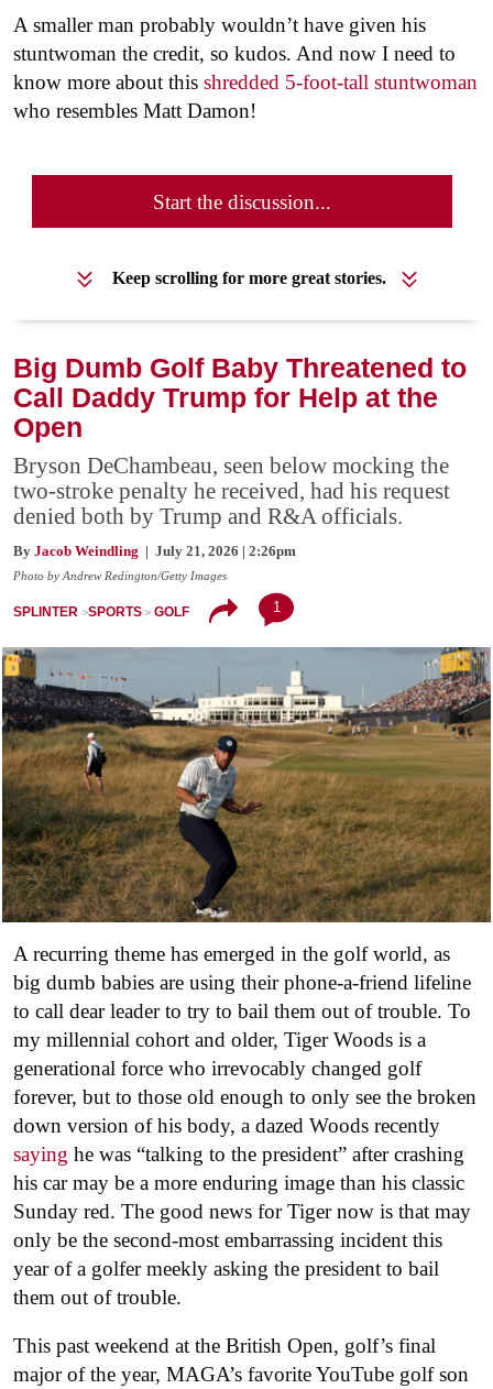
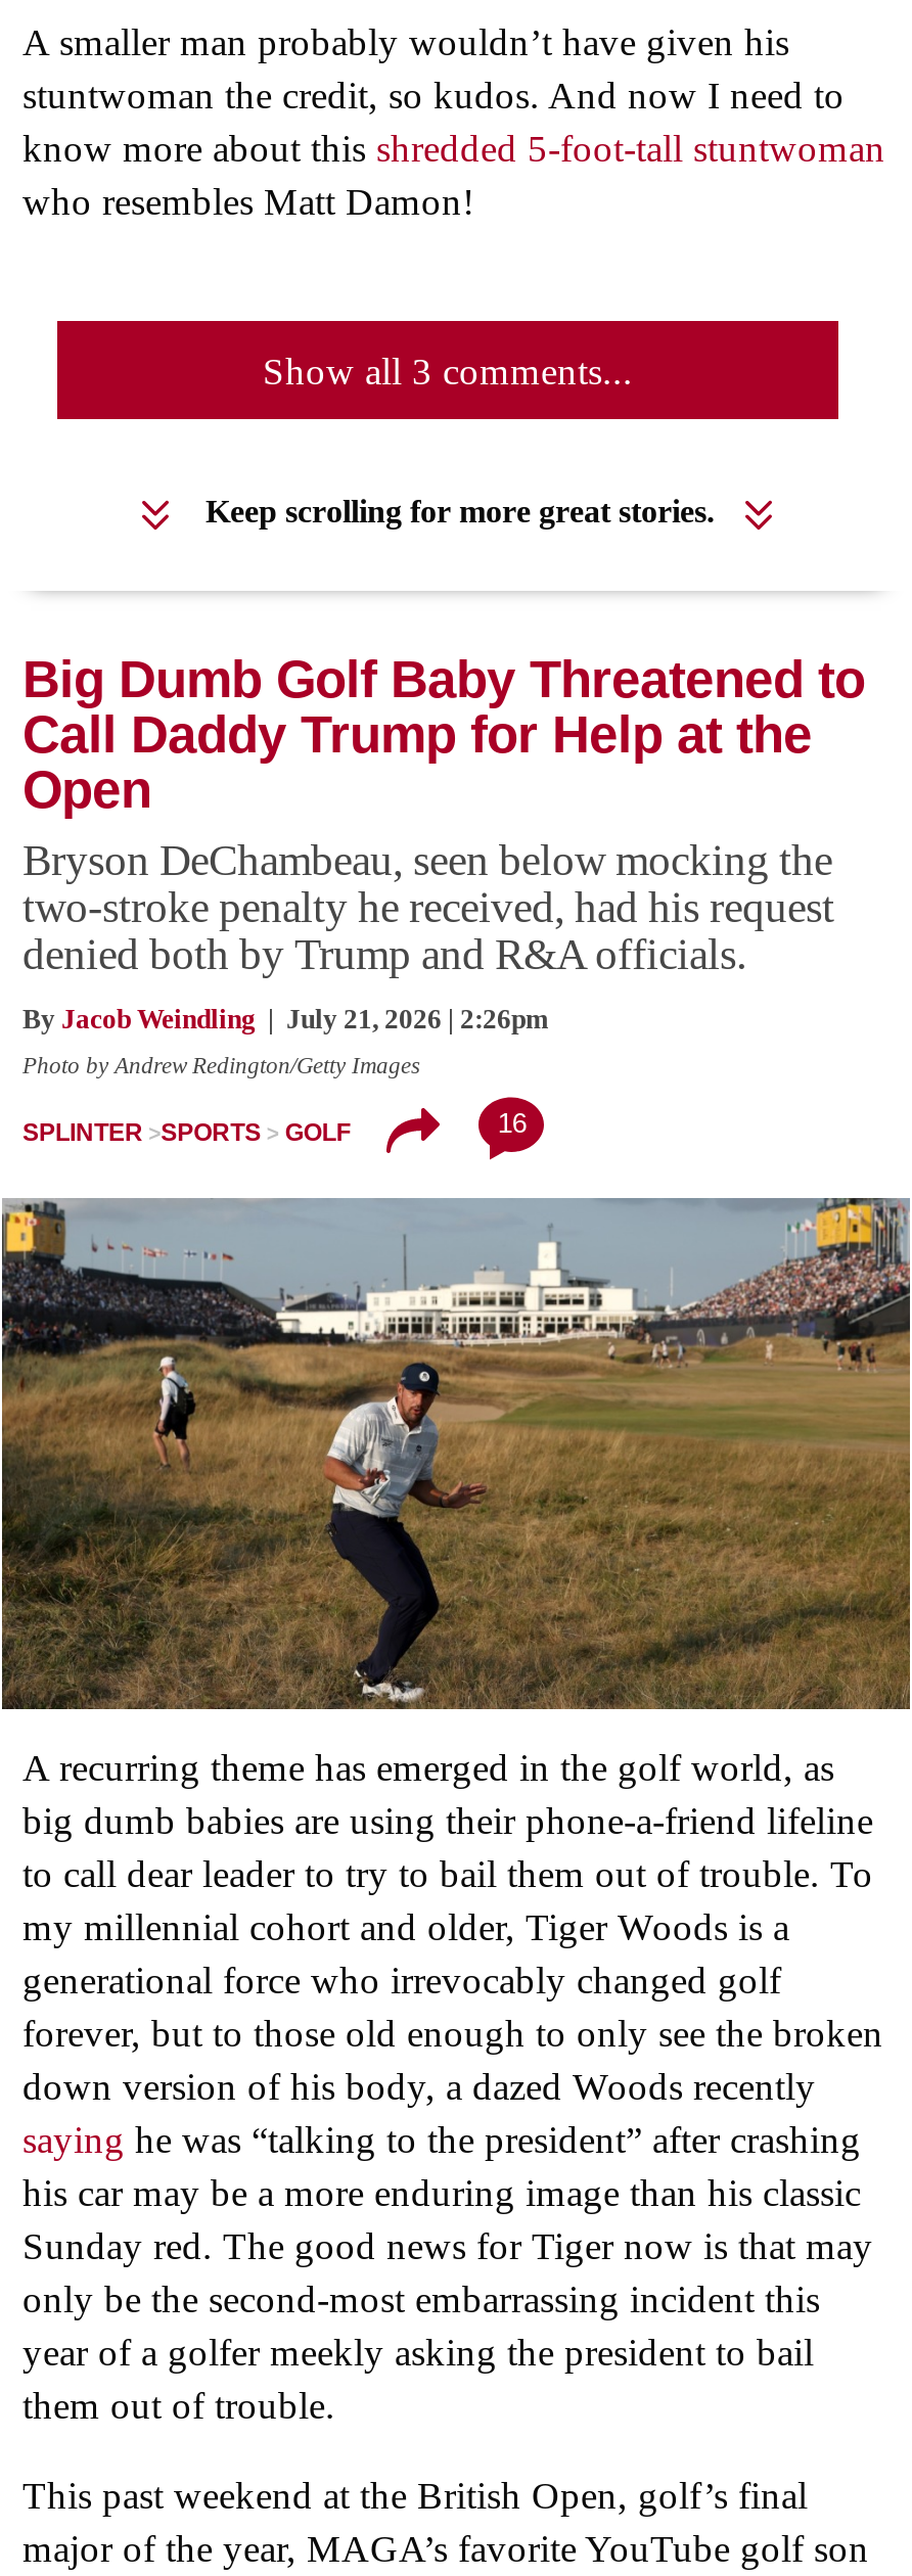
[153,190,331,213] Start the discussion... -> [263,349,633,392] Show all 3 comments...
[273,599,280,615] 1 -> [498,1108,526,1139] 16

